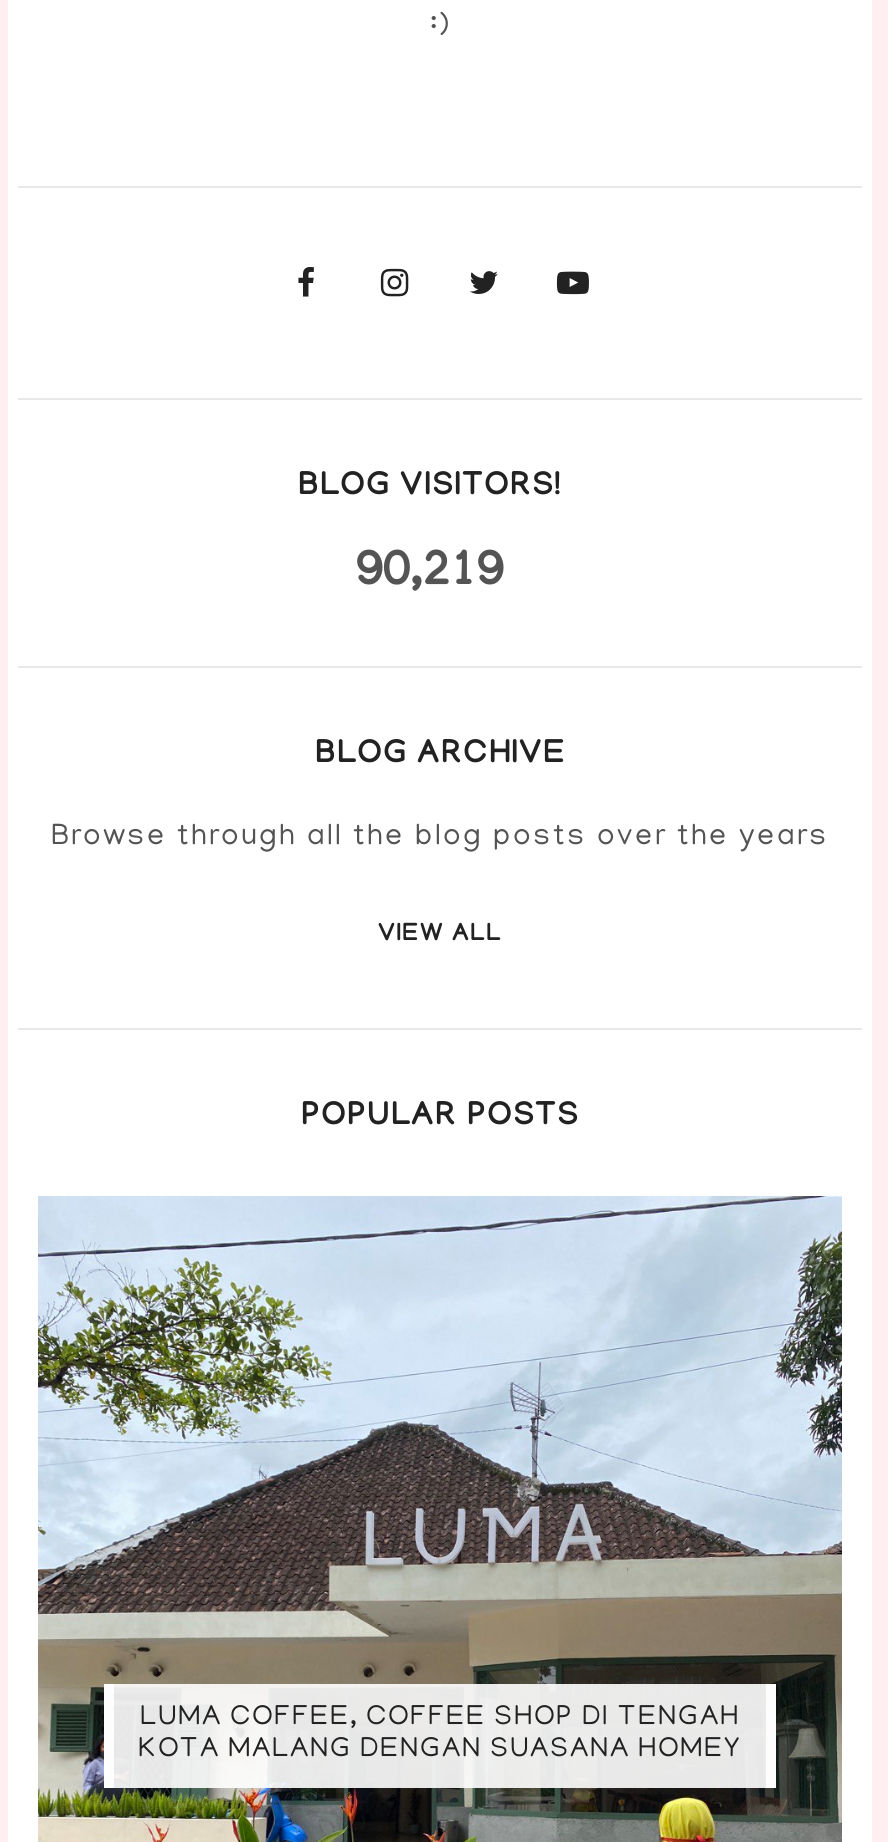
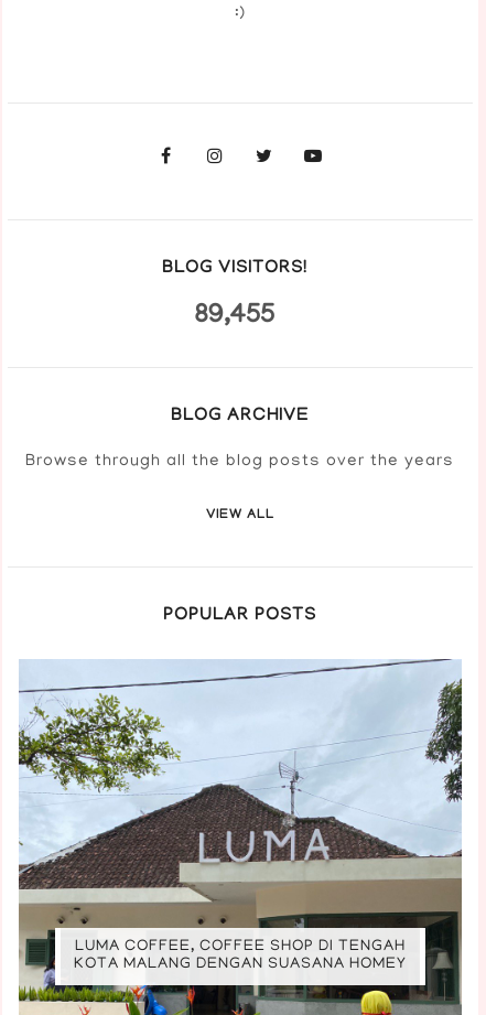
[356,548,504,602] 90,219 -> [194,302,276,332] 89,455

